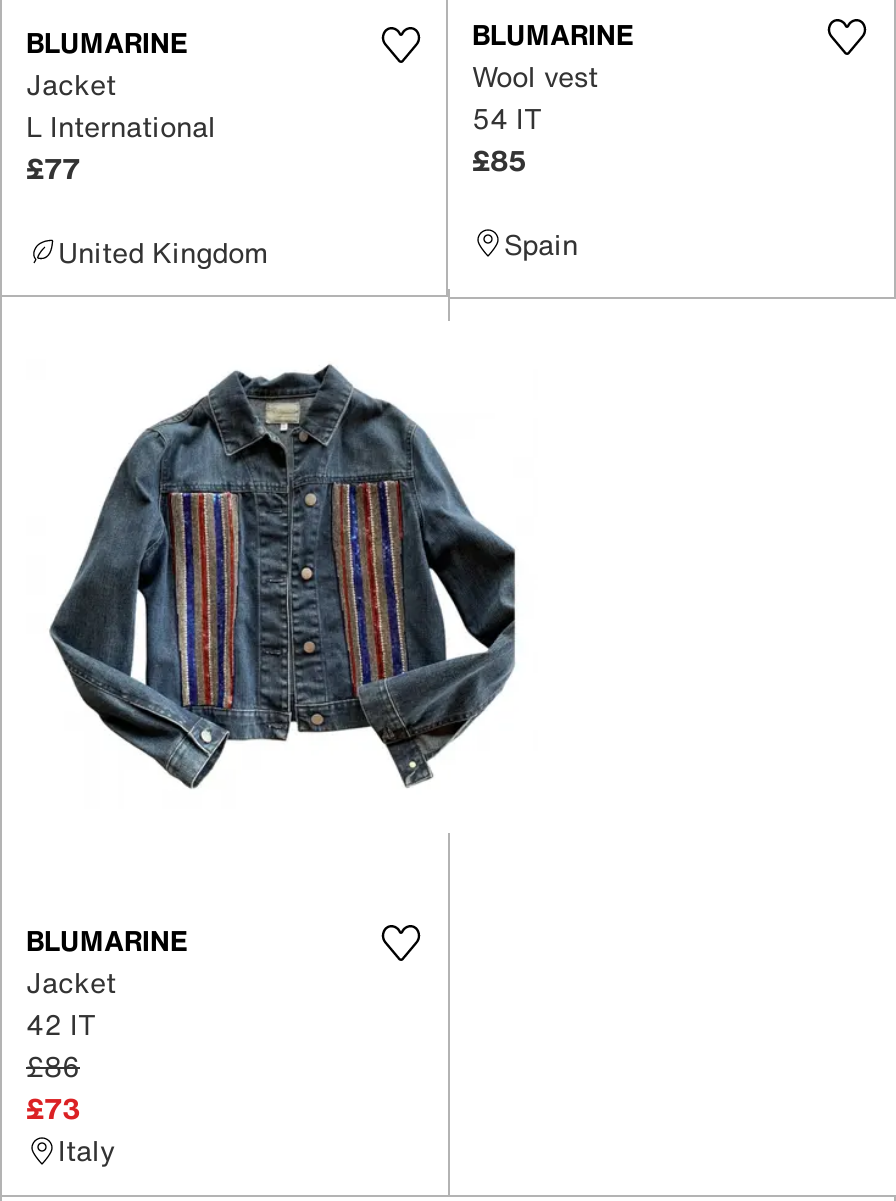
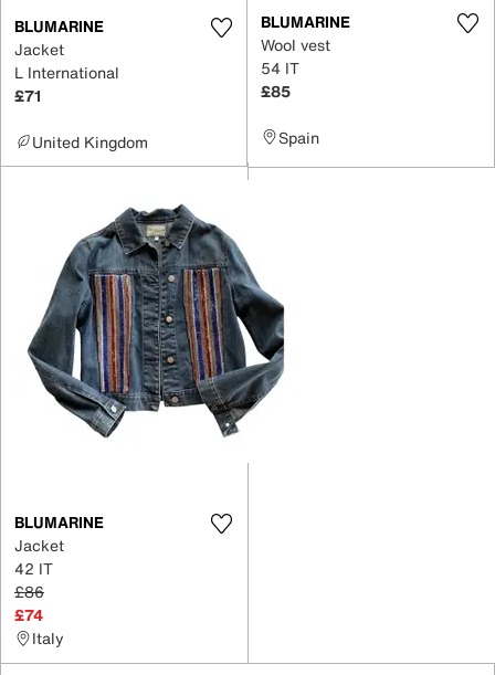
[26,146,80,188] £77 -> [14,83,41,107] £71
[26,1087,80,1129] £73 -> [14,603,43,626] £74

